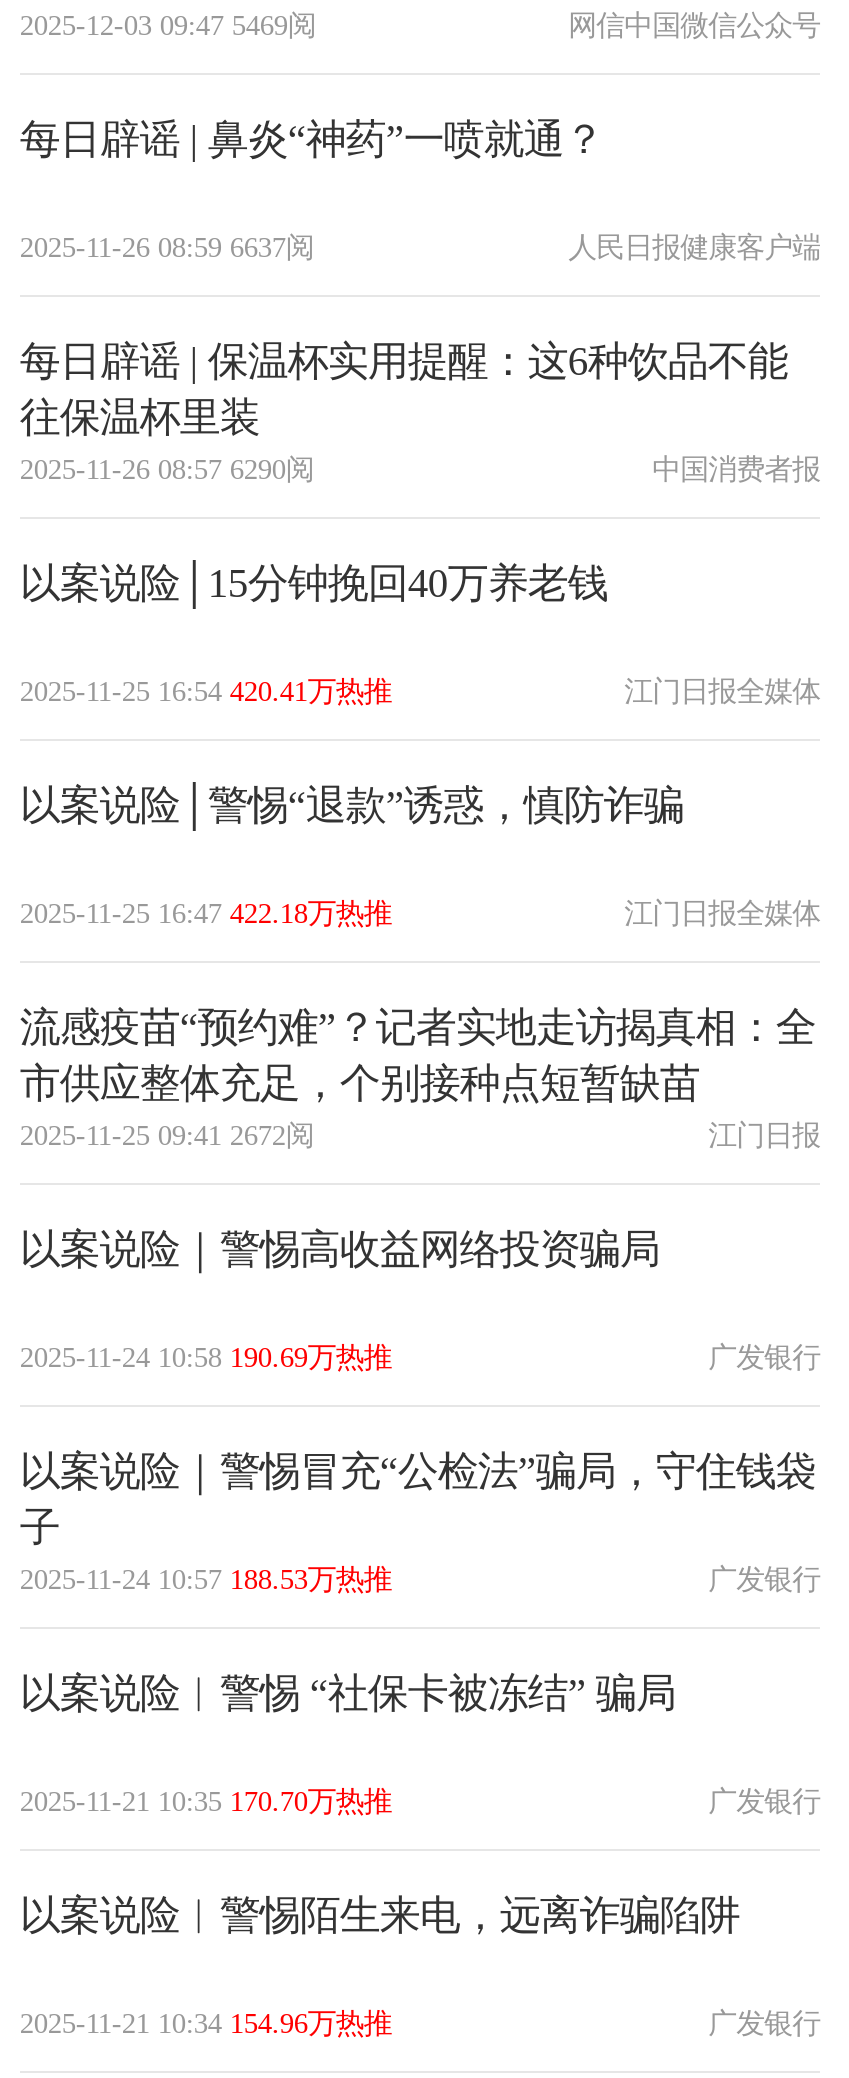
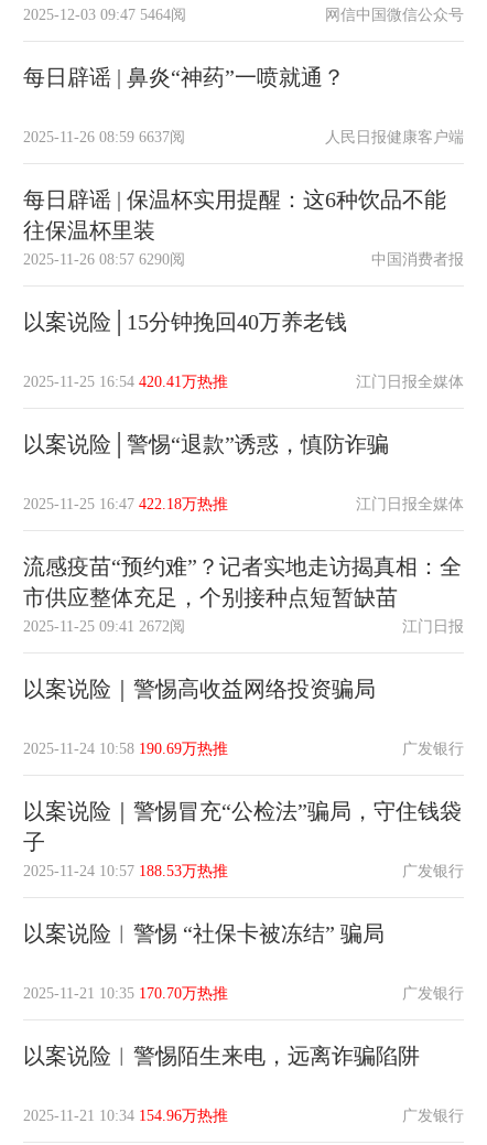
[20,9,316,41] 2025-12-03 09:47 5469阅 -> [23,5,186,23] 2025-12-03 09:47 5464阅

